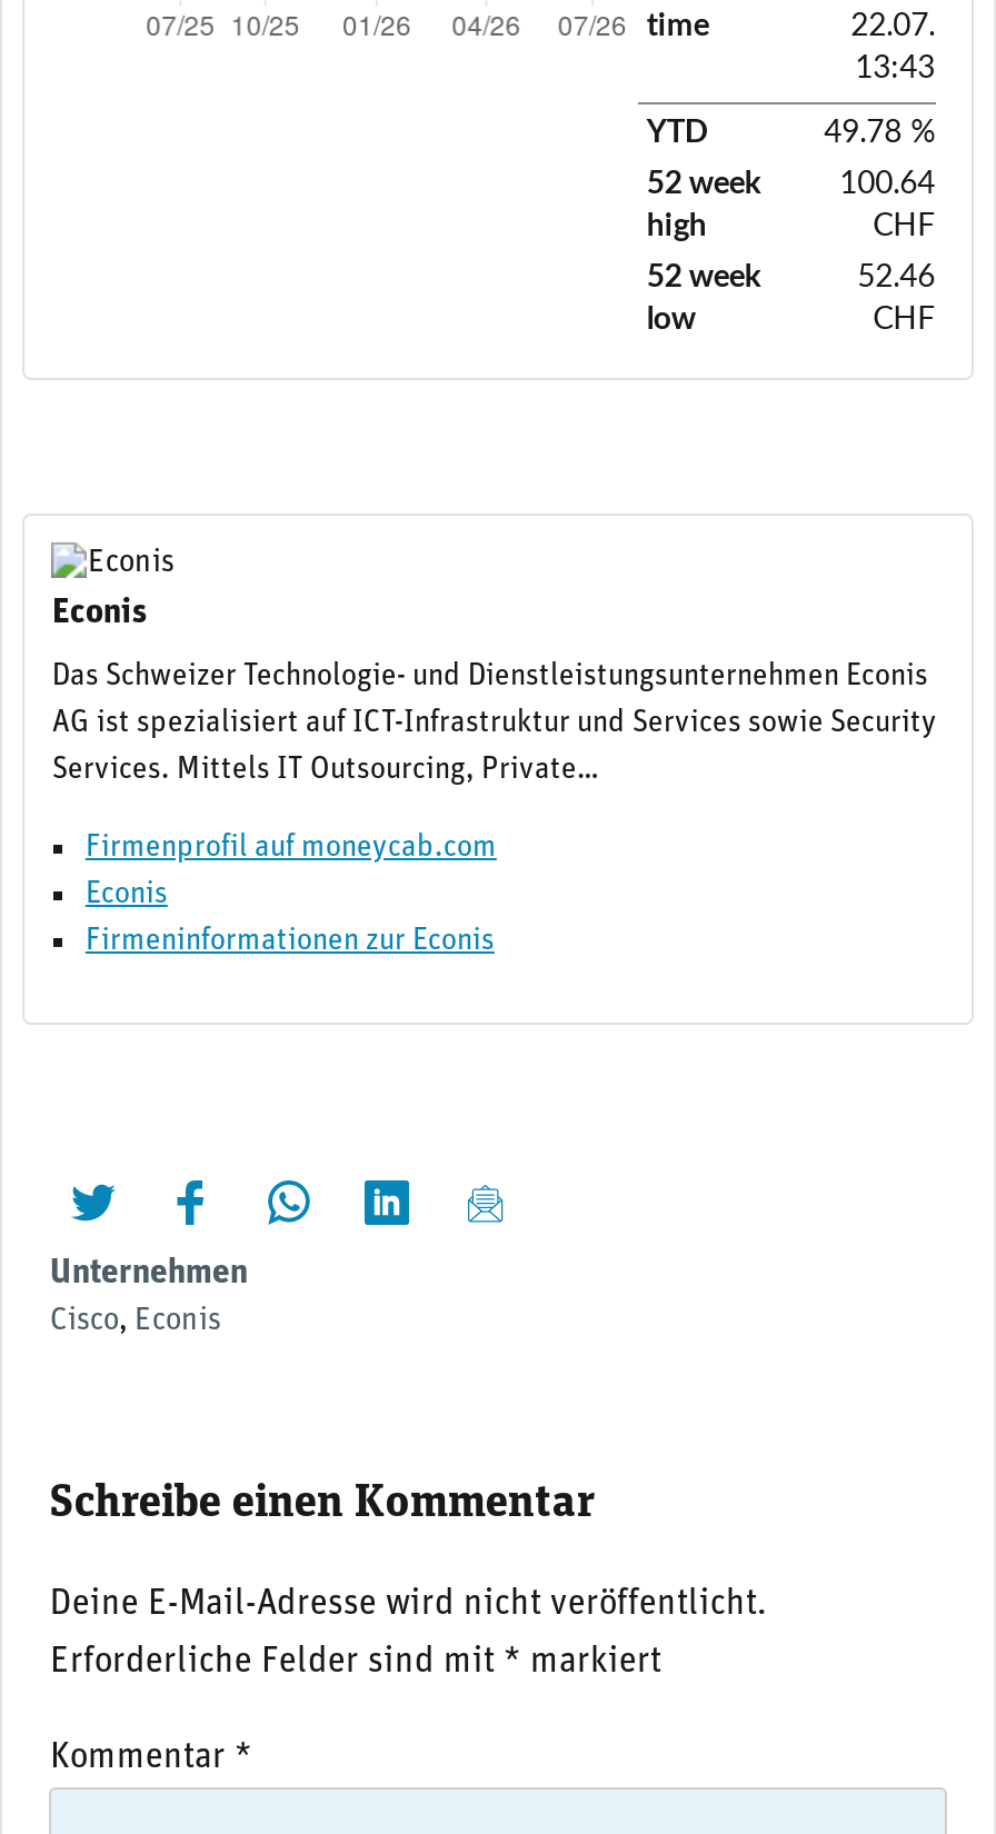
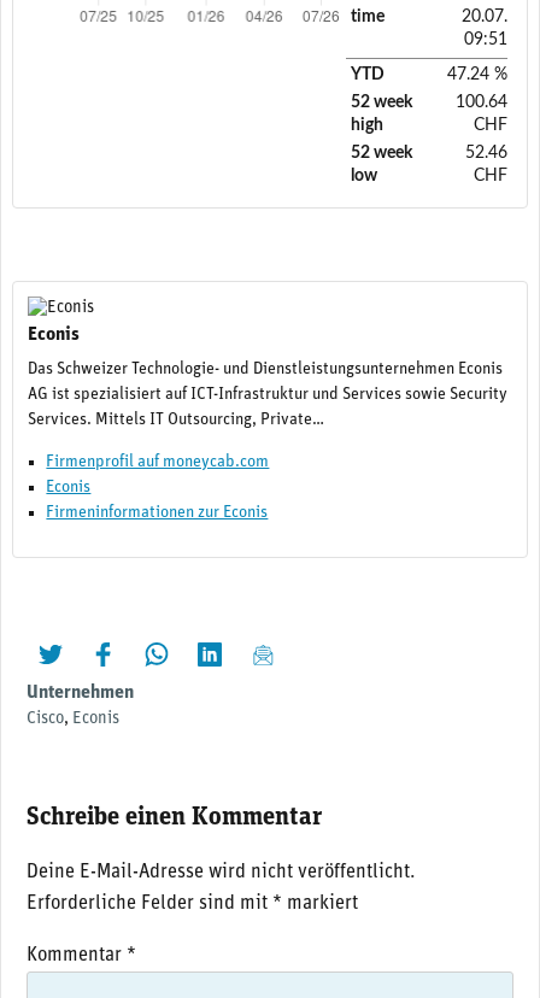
[851,12,935,43] 22.07. -> [461,9,507,26] 20.07.
[855,54,935,85] 13:43 -> [464,32,507,49] 09:51
[824,118,935,150] 49.78 % -> [447,67,507,84] 47.24 %

